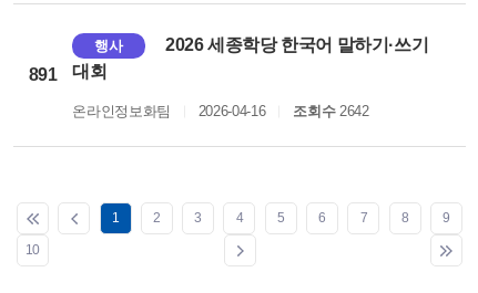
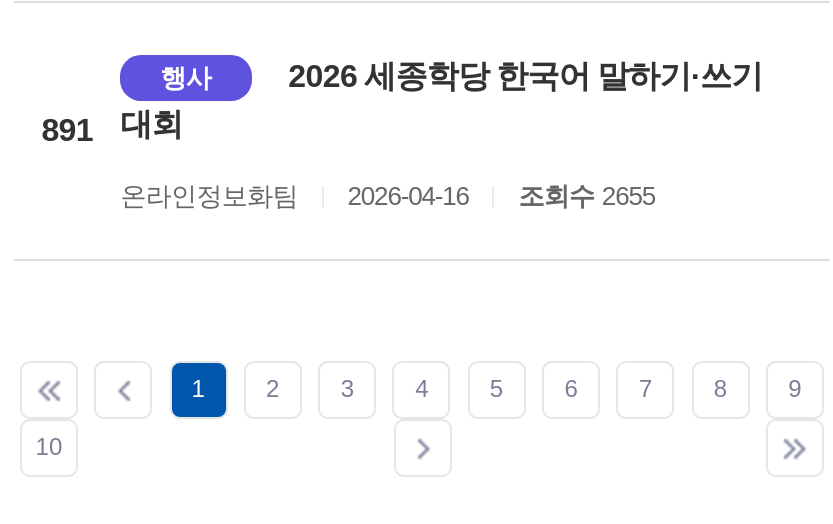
[72,103,369,119] 온라인정보화팀 2026-04-16 조회수 2642 -> [120,181,655,211] 온라인정보화팀 2026-04-16 조회수 2655

